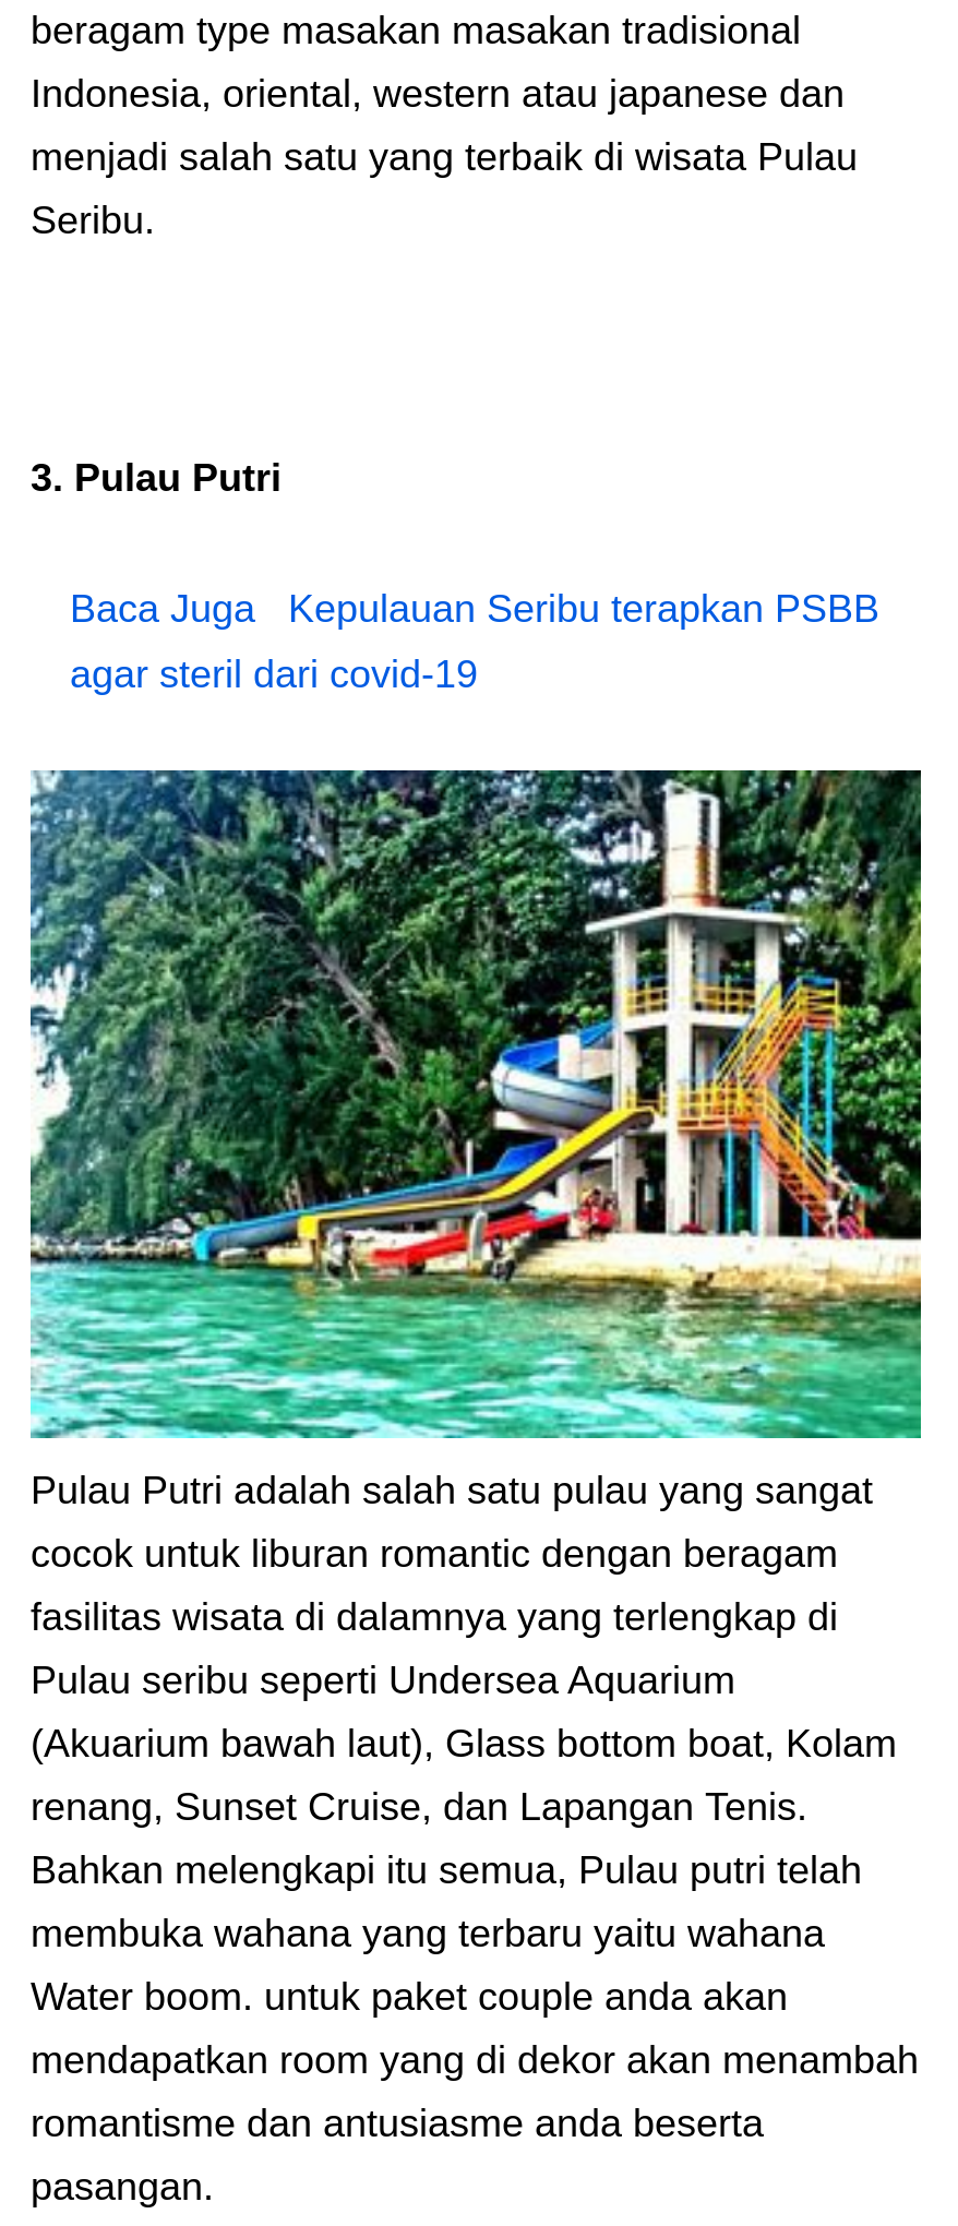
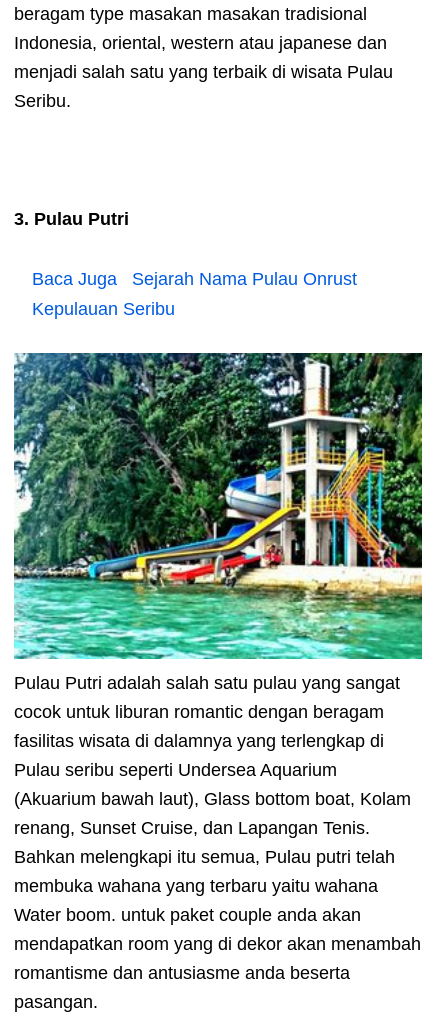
[70,588,879,632] Baca Juga Kepulauan Seribu terapkan PSBB -> [32,269,357,289] Baca Juga Sejarah Nama Pulau Onrust
[70,653,478,697] agar steril dari covid-19 -> [32,299,175,319] Kepulauan Seribu

